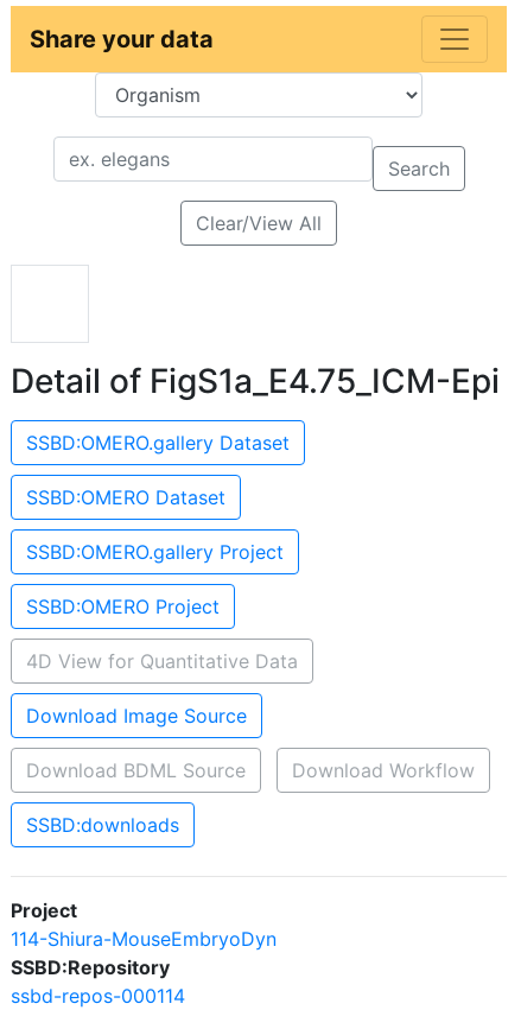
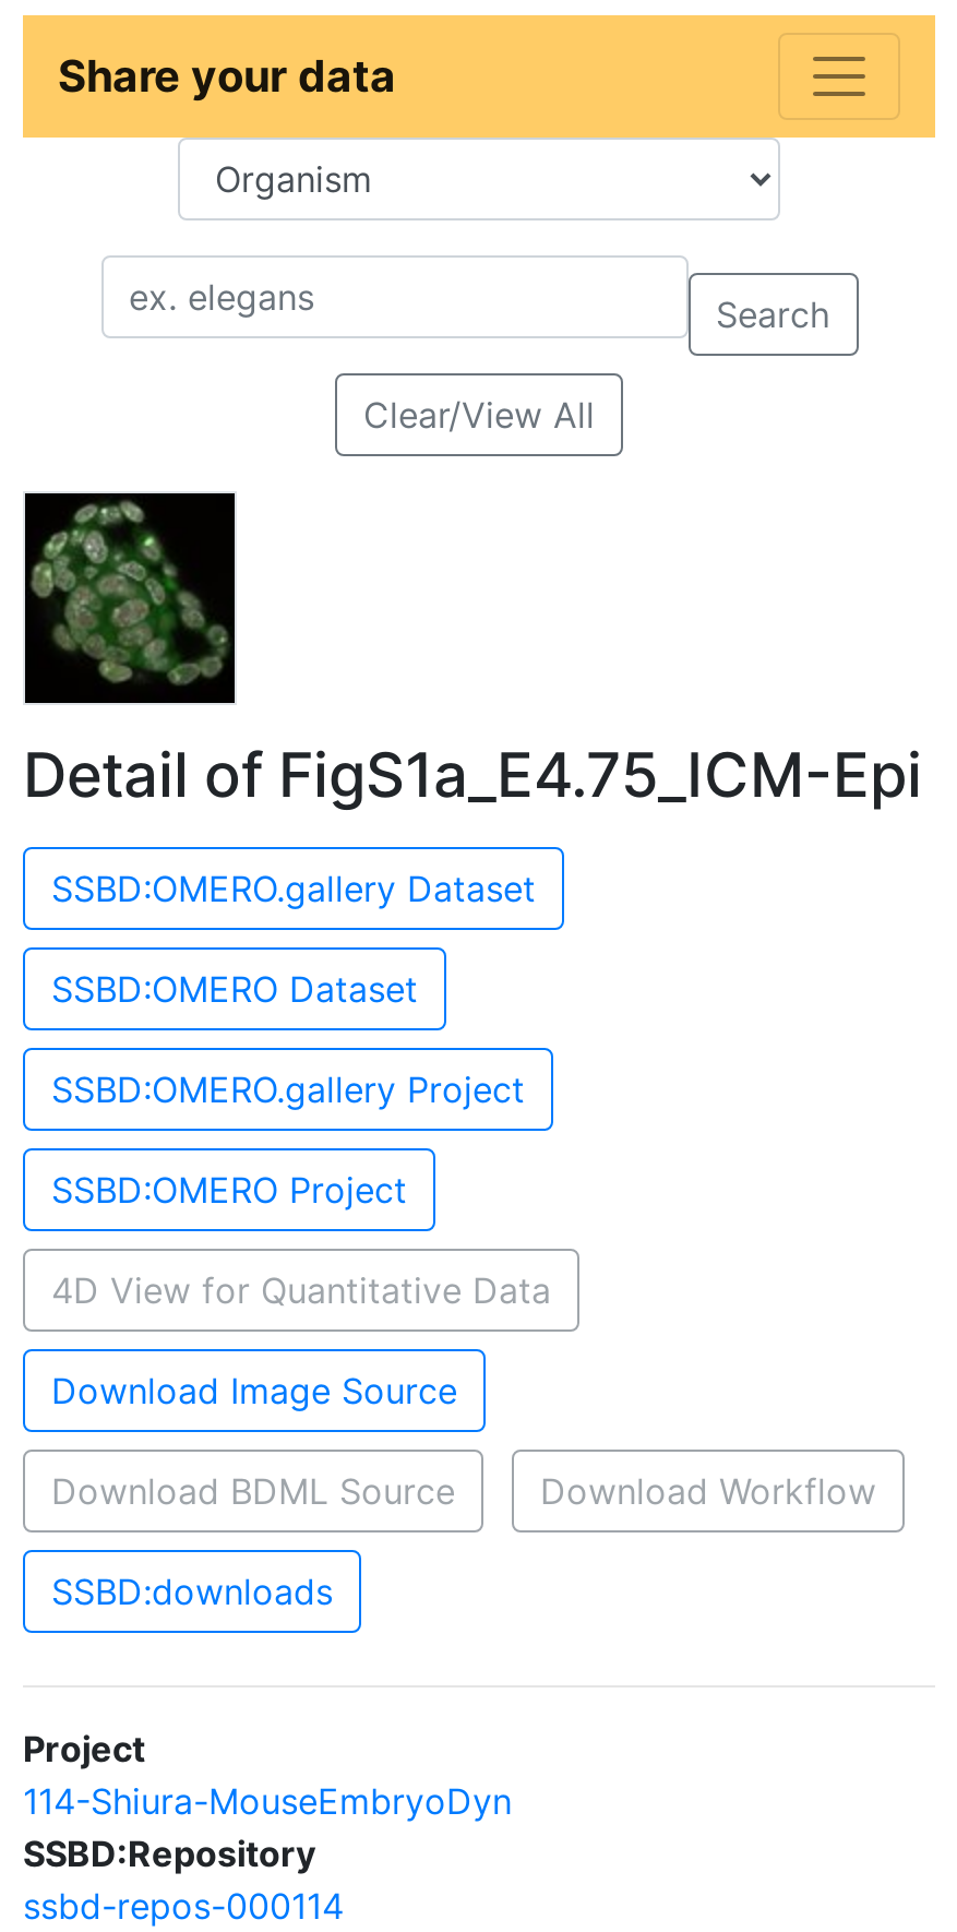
none -> [23,491,237,705] [image]

